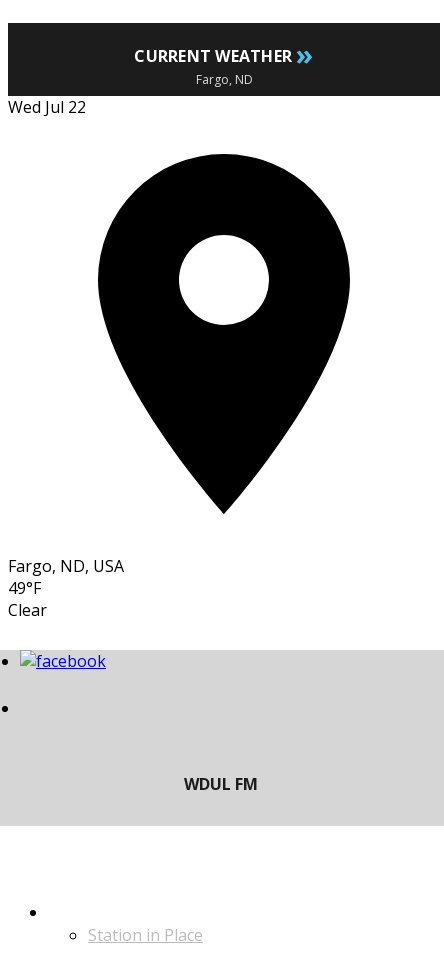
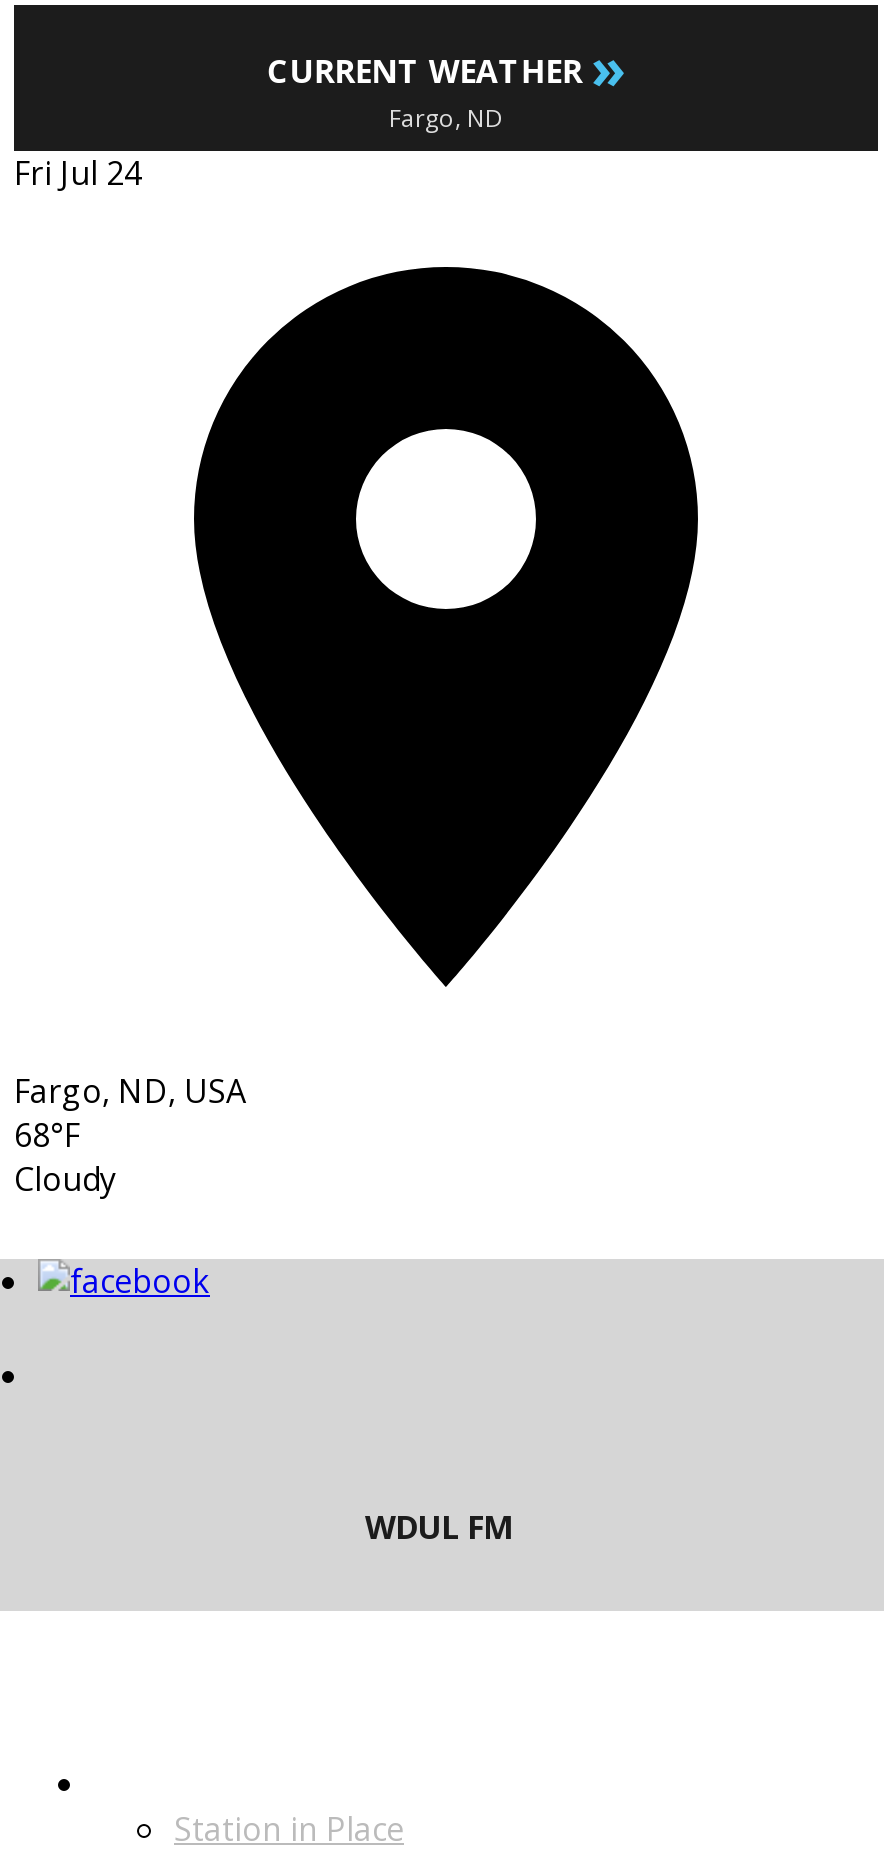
[8,96,86,118] Wed Jul 22 -> [14,152,142,196] Fri Jul 24
[8,577,47,621] 49°F | Clear -> [14,1114,116,1202] 68°F | Cloudy

